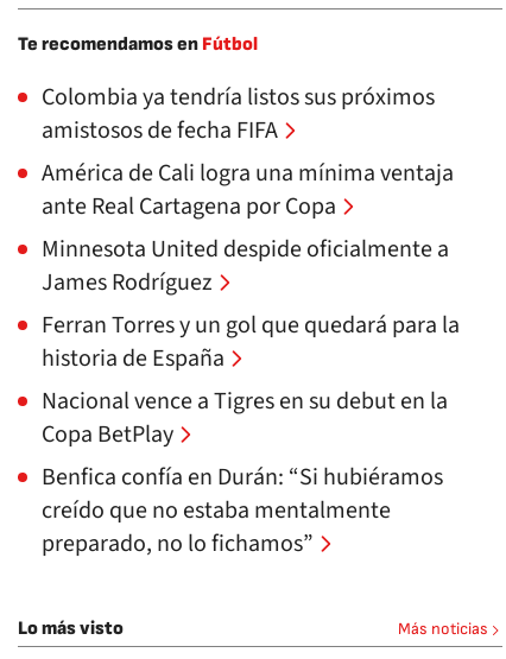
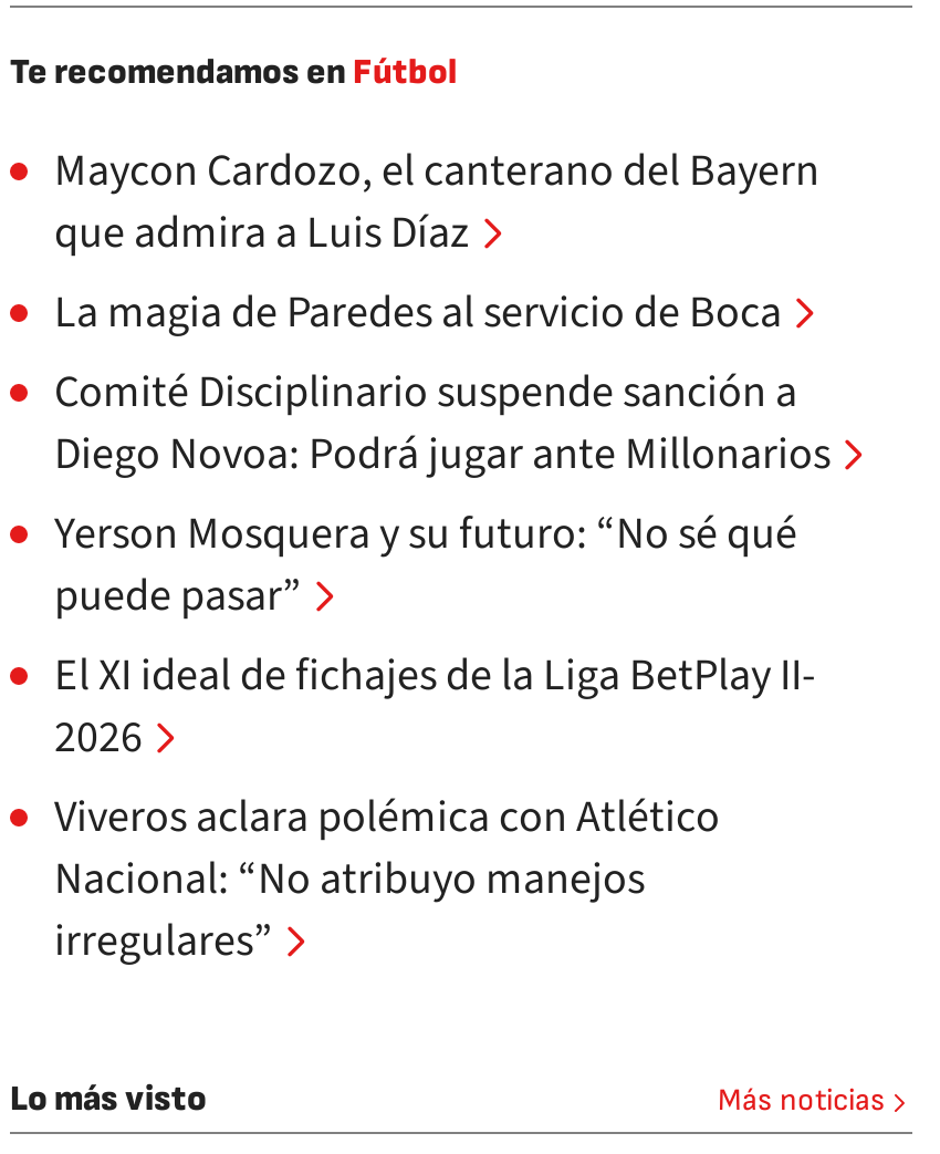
[42,81,460,560] Colombia ya tendría listos sus próximos | amistosos de fecha FIFA | América de Cali logra una mínima ventaja | ante Real Cartagena por Copa | Minnesota United despide oficialmente a | James Rodríguez | Ferran Torres y un gol que quedará para la | historia de España | Nacional vence a Tigres en su debut en la | Copa BetPlay | Benfica confía en Durán: “Si hubiéramos | creído que no estaba mentalmente | preparado, no lo fichamos” -> [54,141,831,973] Maycon Cardozo, el canterano del Bayern | que admira a Luis Díaz | La magia de Paredes al servicio de Boca | Comité Disciplinario suspende sanción a | Diego Novoa: Podrá jugar ante Millonarios | Yerson Mosquera y su futuro: “No sé qué | puede pasar” | El XI ideal de fichajes de la Liga BetPlay II- | 2026 | Viveros aclara polémica con Atlético | Nacional: “No atribuyo manejos | irregulares”

